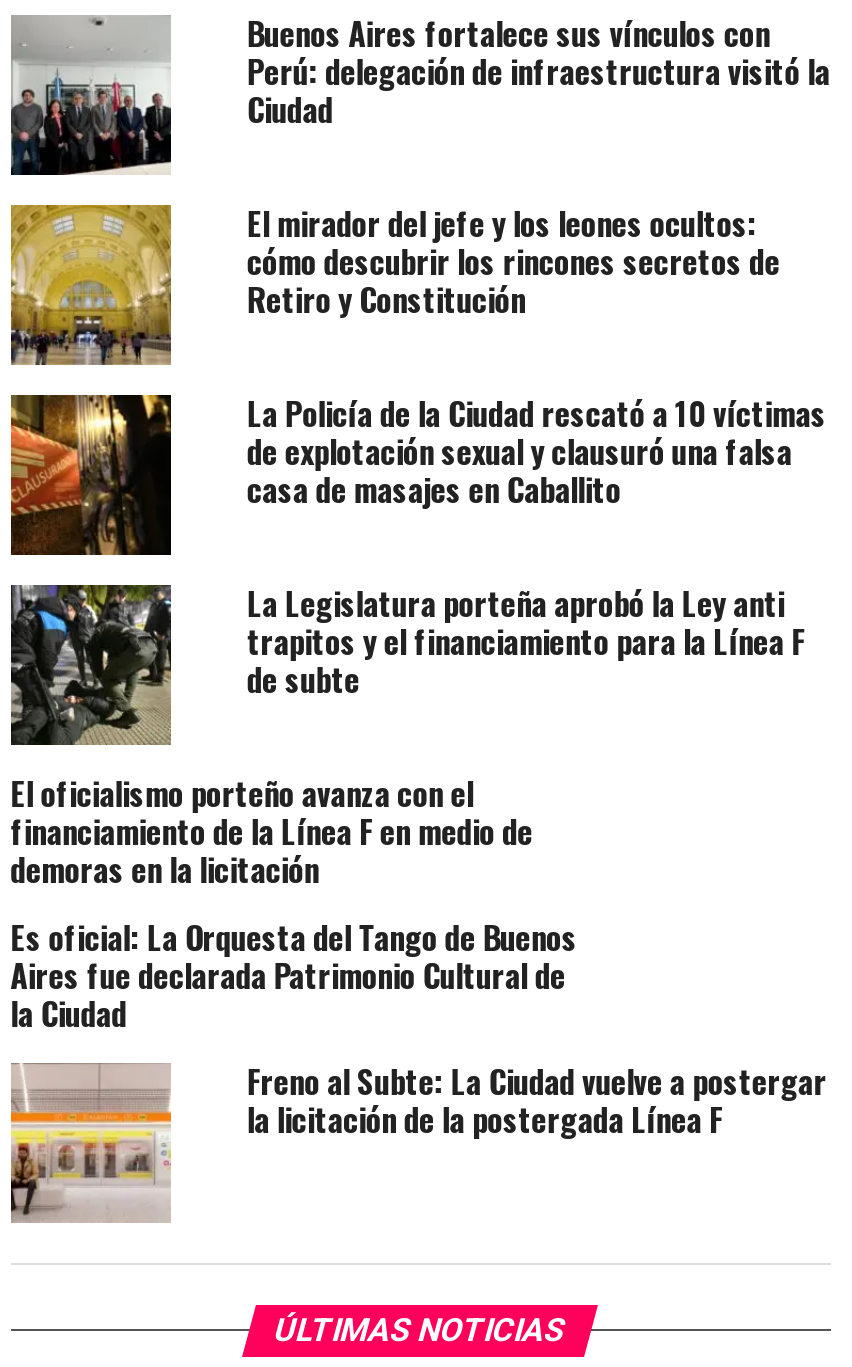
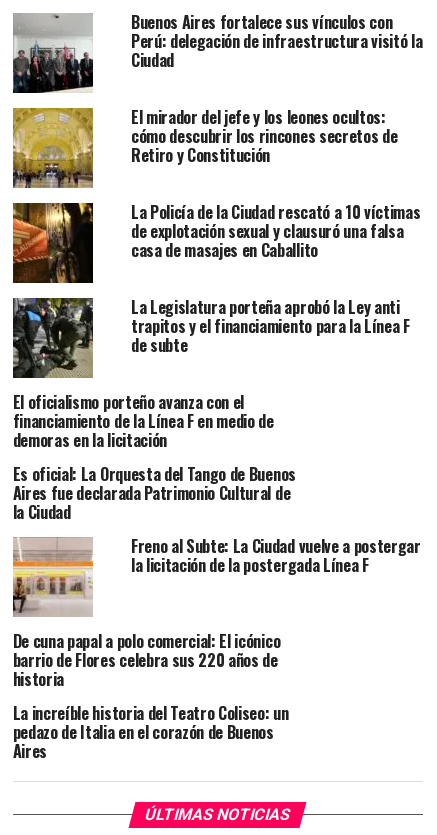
none -> [13,629,289,763] De cuna papal a polo comercial: El icónico | barrio de Flores celebra sus 220 años de | historia | La increíble historia del Teatro Coliseo: un | pedazo de Italia en el corazón de Buenos | Aires

